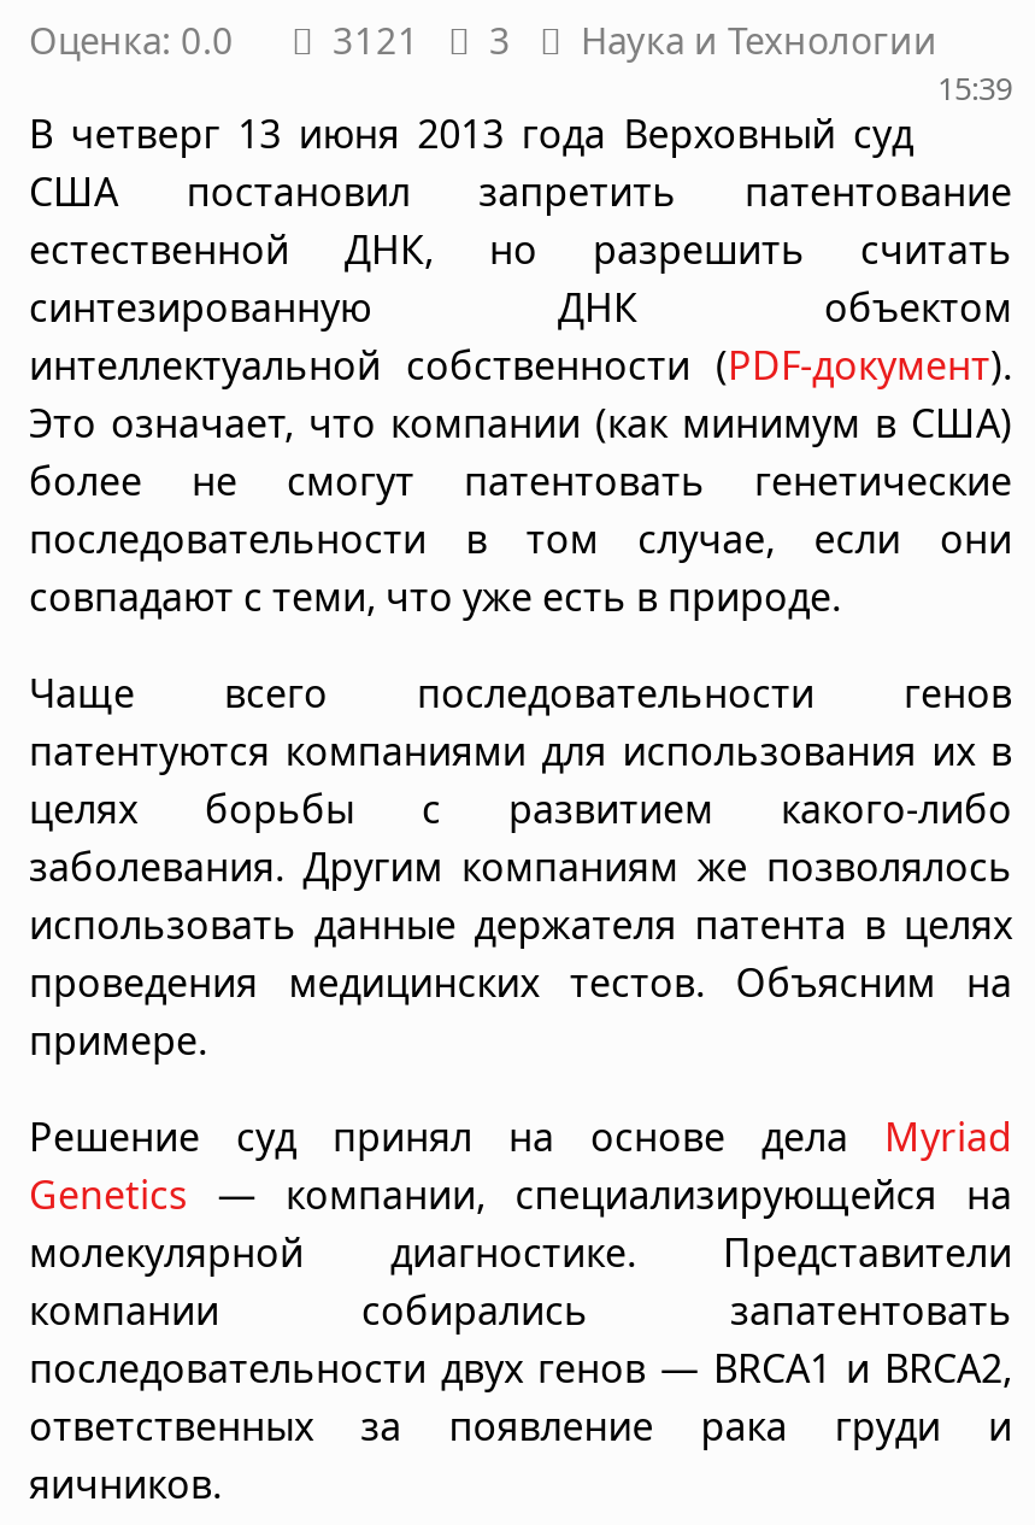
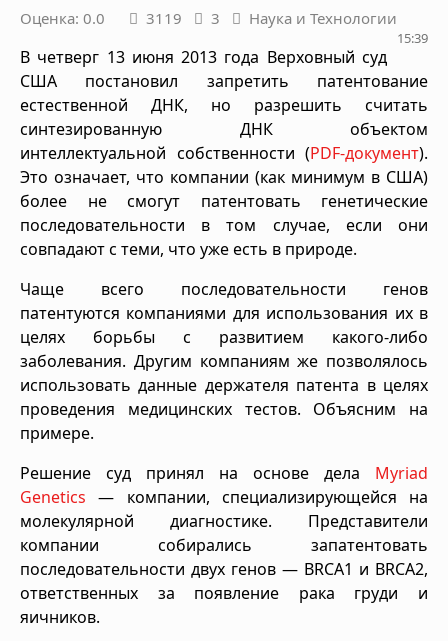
[29,16,937,64] Оценка: 0.0 3121 3 Наука и Технологии -> [20,8,397,28] Оценка: 0.0 3119 3 Наука и Технологии

